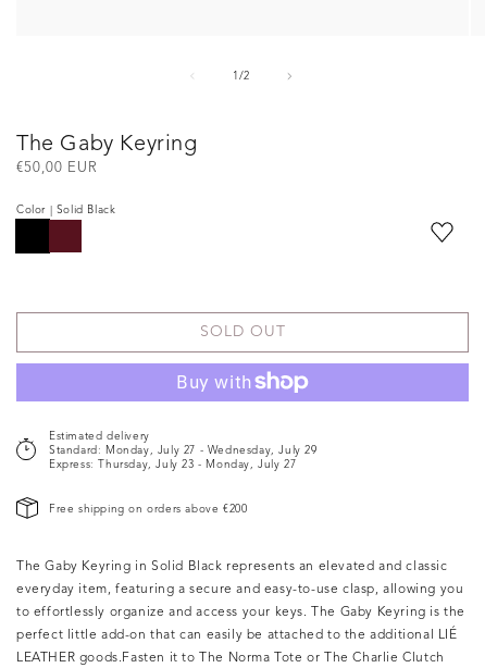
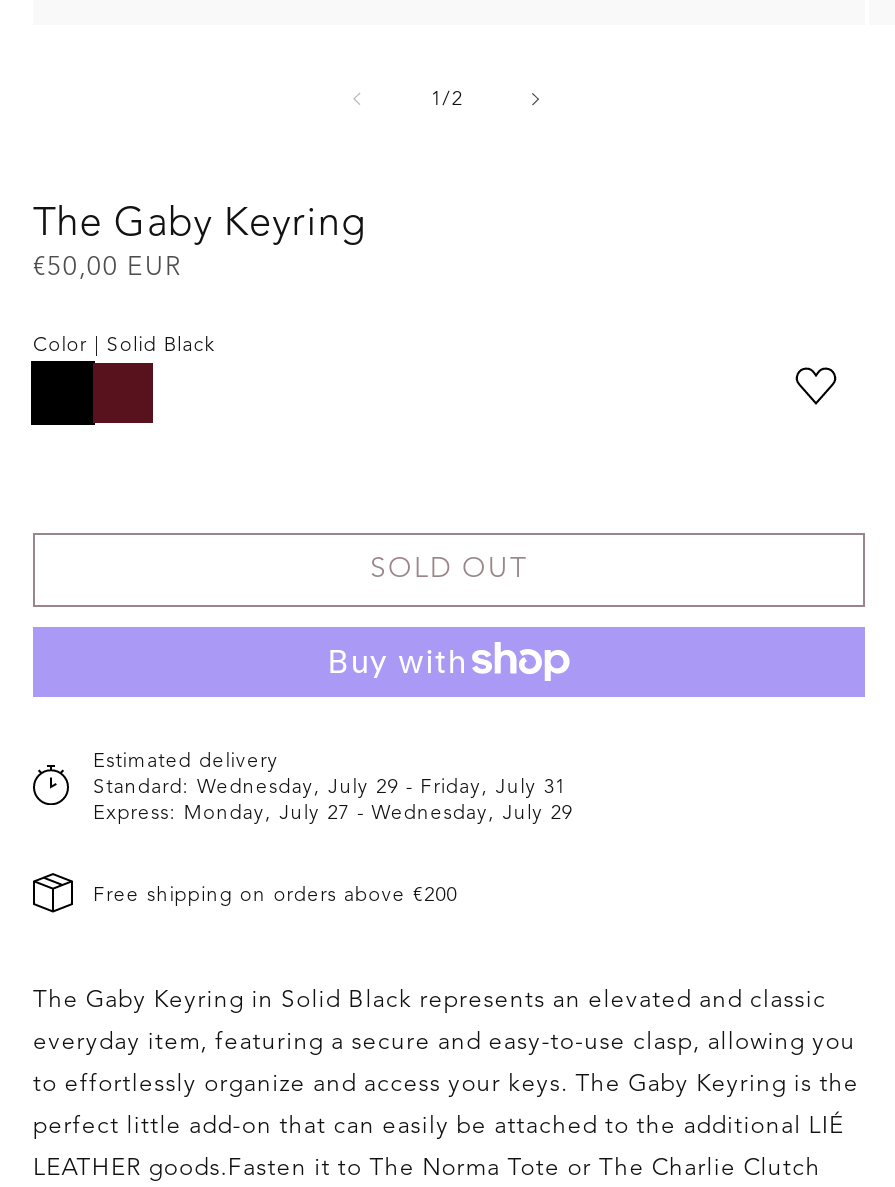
[49,443,317,457] Standard: Monday, July 27 - Wednesday, July 29 -> [93,773,566,799] Standard: Wednesday, July 29 - Friday, July 31
[49,457,296,471] Express: Thursday, July 23 - Monday, July 27 -> [93,799,573,825] Express: Monday, July 27 - Wednesday, July 29

